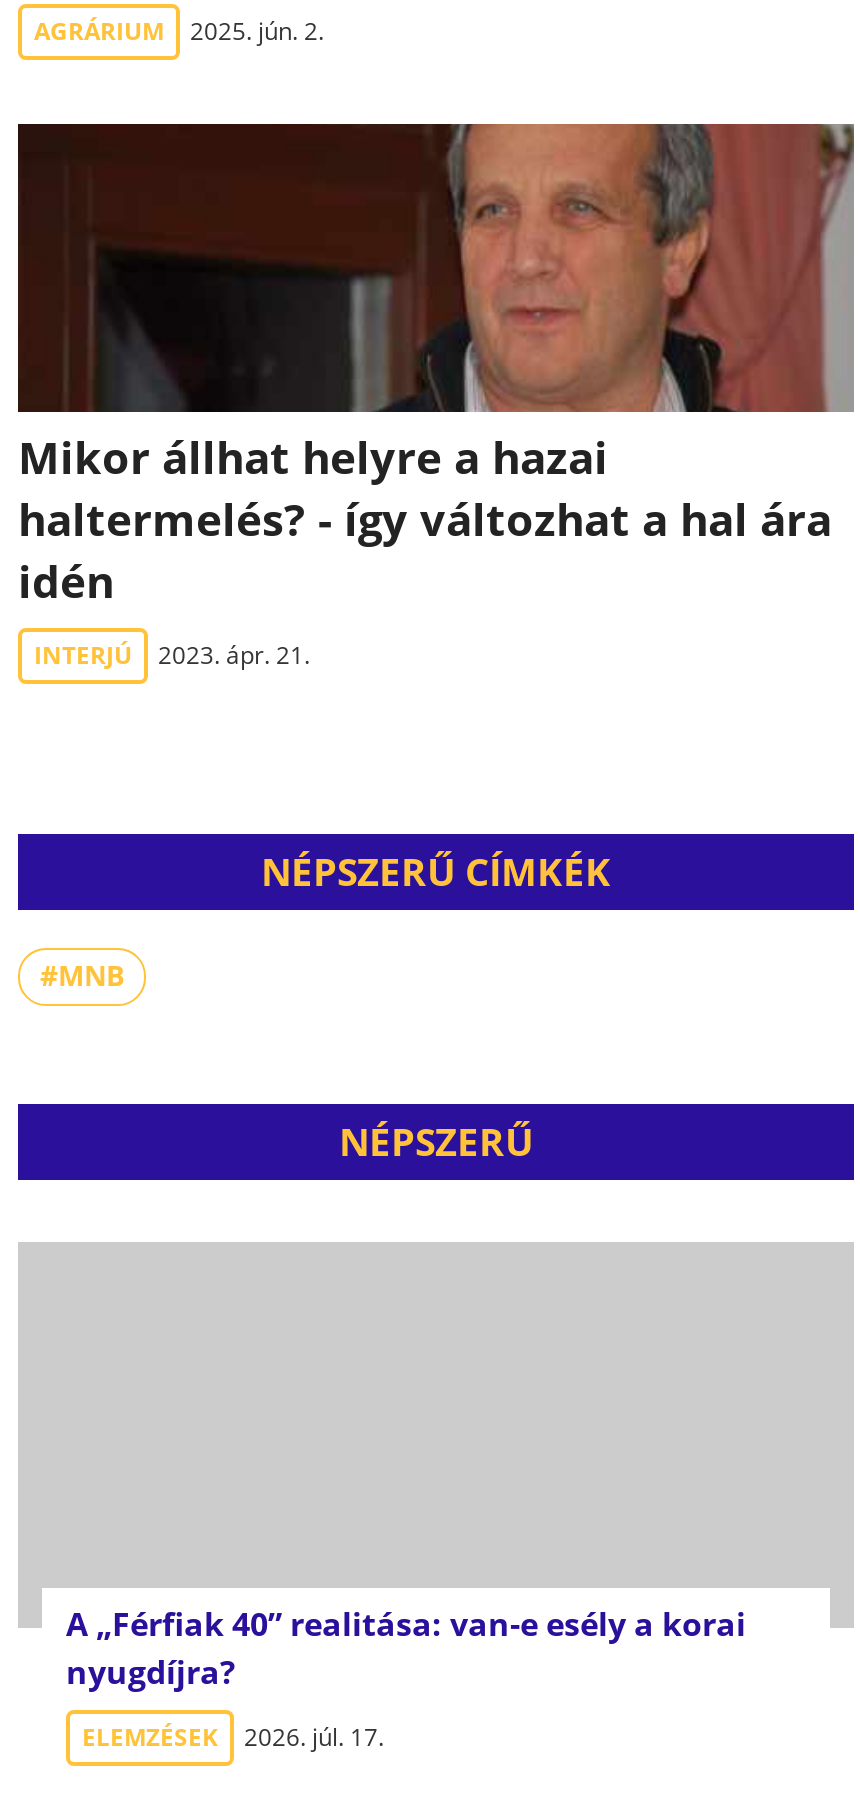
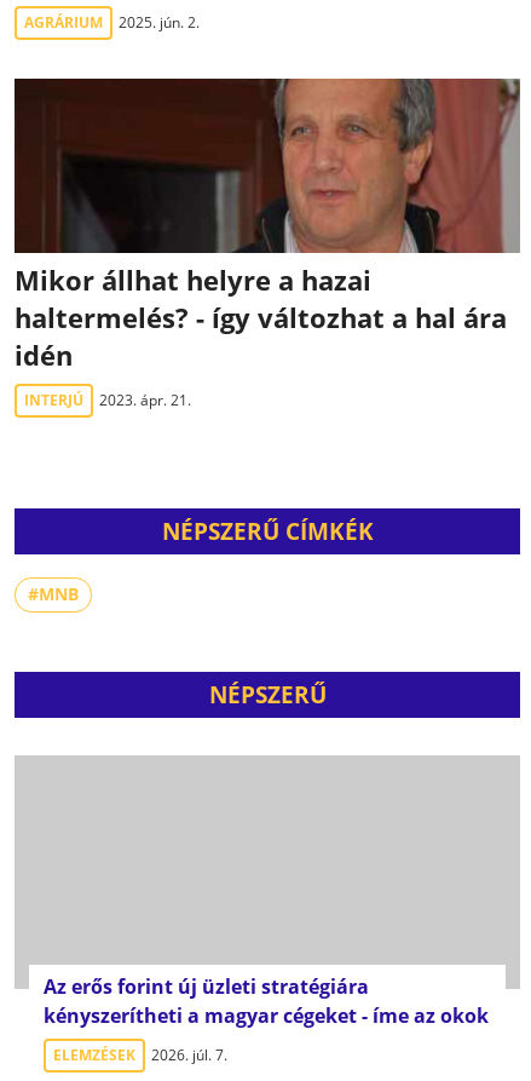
[66,1602,746,1694] A „Férfiak 40” realitása: van-e esély a korai | nyugdíjra? -> [44,973,489,1029] Az erős forint új üzleti stratégiára | kényszerítheti a magyar cégeket - íme az okok
[82,1720,384,1754] ELEMZÉSEK 2026. júl. 17. -> [53,1045,227,1065] ELEMZÉSEK 2026. júl. 7.

